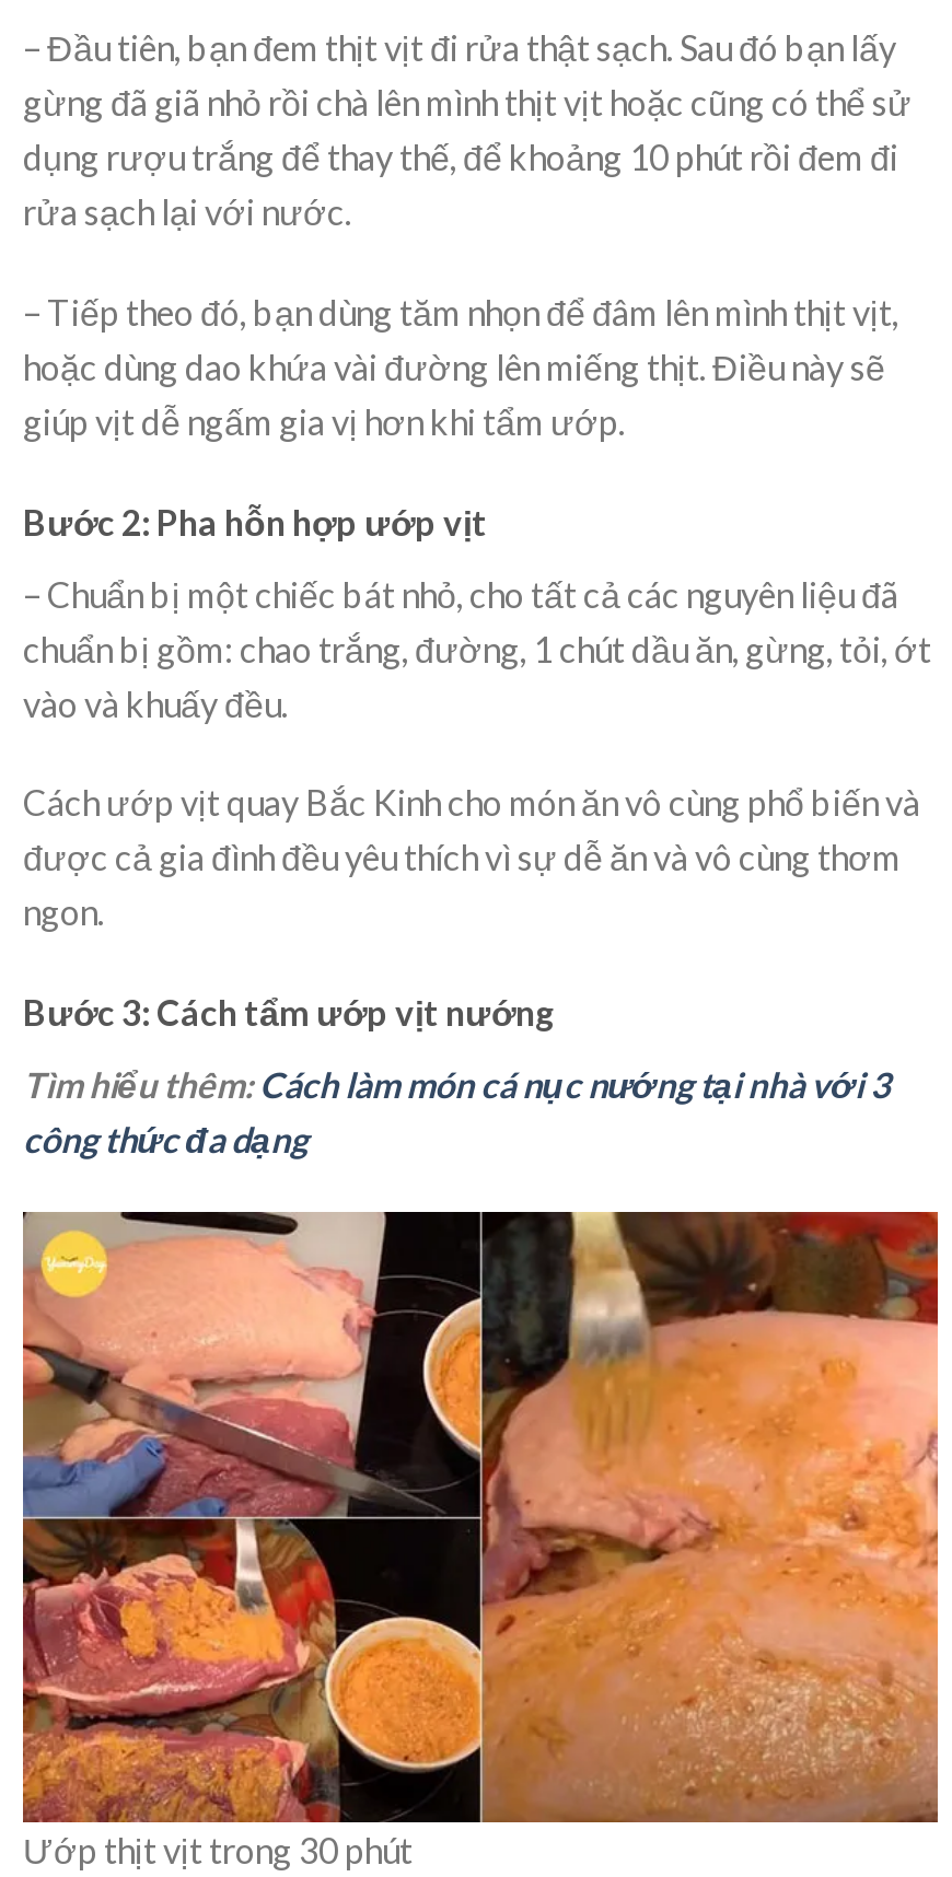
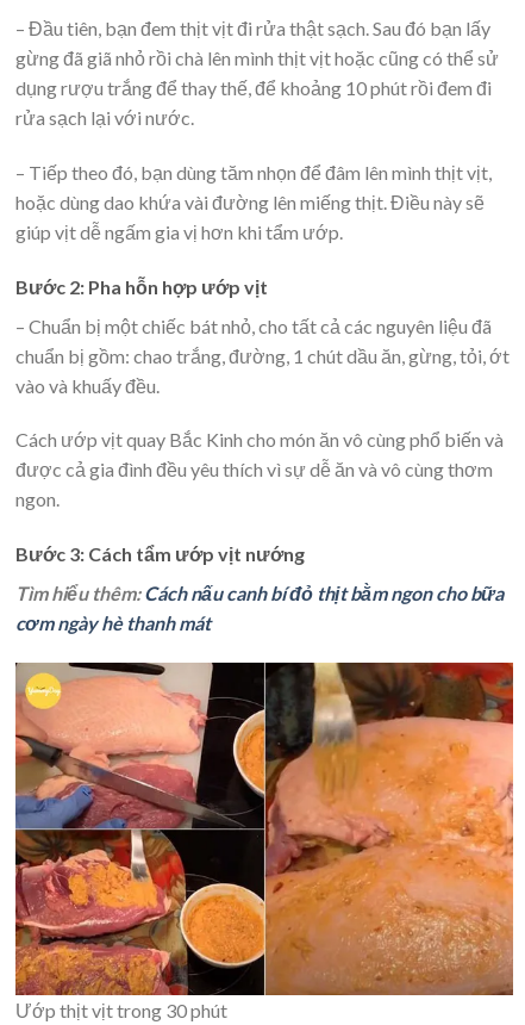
[23,1064,890,1160] Tìm hiểu thêm: Cách làm món cá nục nướng tại nhà với 3 | công thức đa dạng -> [15,582,504,634] Tìm hiểu thêm: Cách nấu canh bí đỏ thịt bằm ngon cho bữa | cơm ngày hè thanh mát

